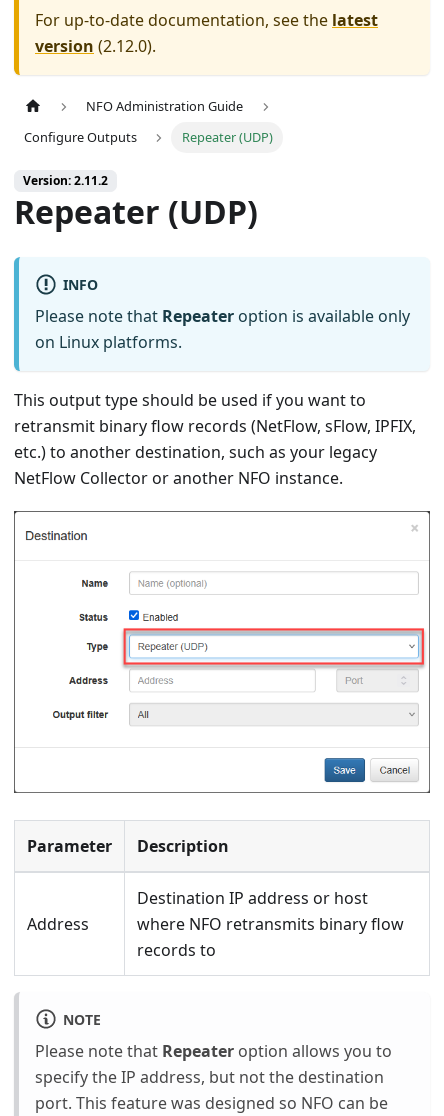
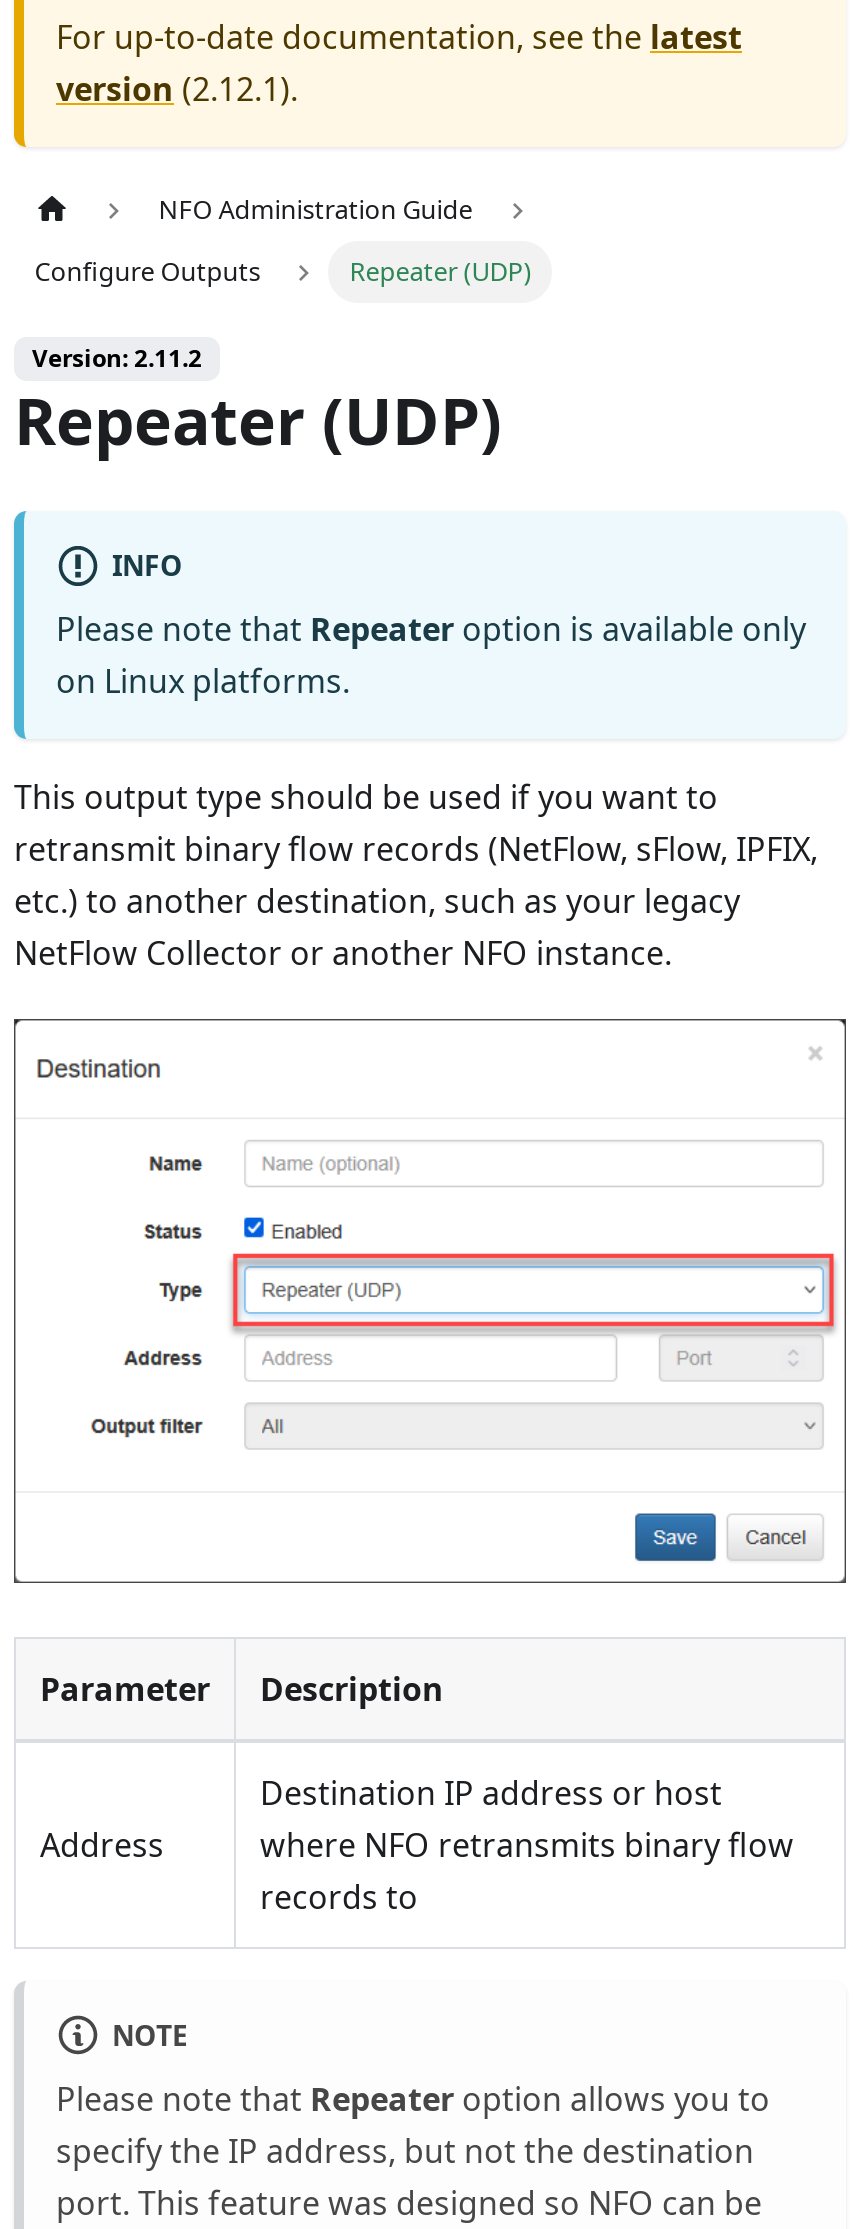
[35,35,156,57] version (2.12.0). -> [56,67,298,111] version (2.12.1).

